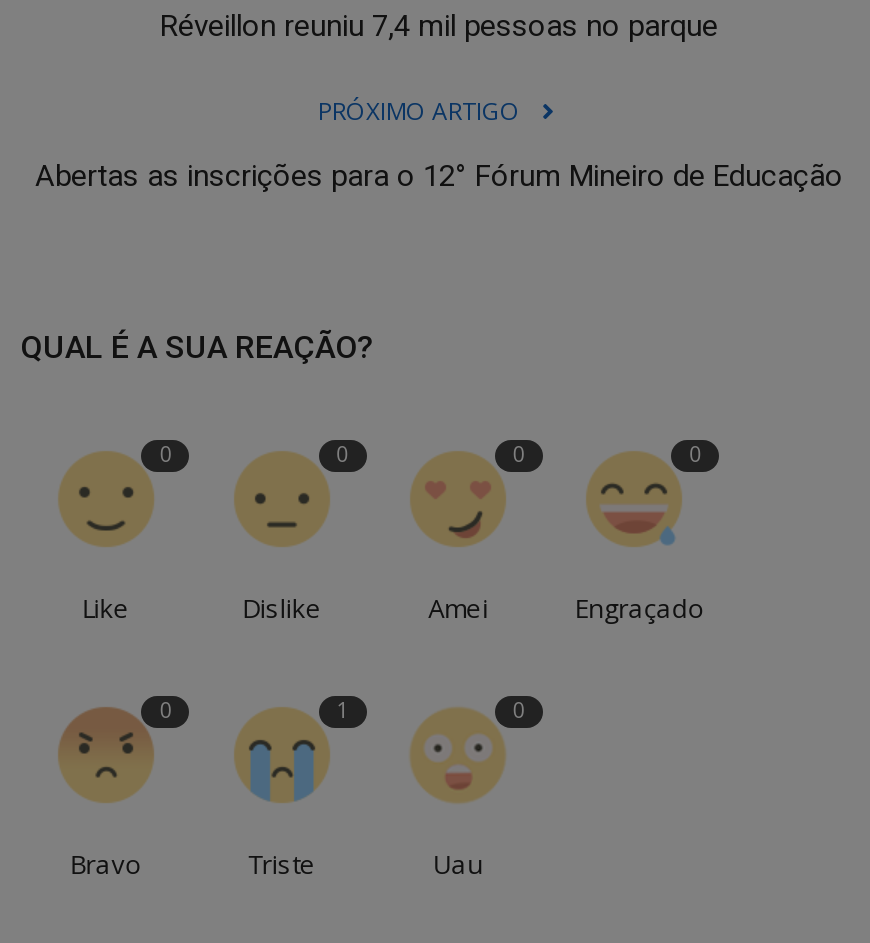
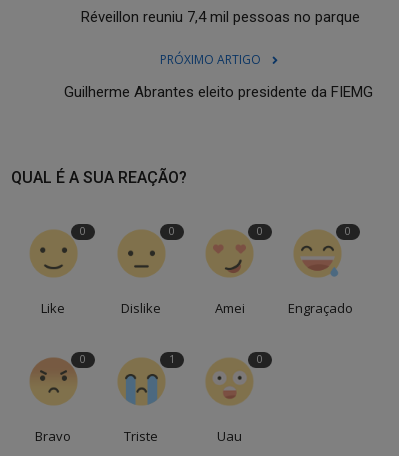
[35,159,843,195] Abertas as inscrições para o 12° Fórum Mineiro de Educação -> [63,83,376,101] Guilherme Abrantes eleito presidente da FIEMG

